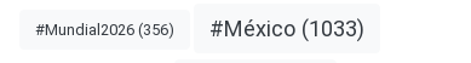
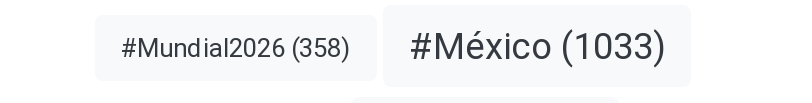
[35,16,364,41] #Mundial2026 (356) #México (1033) -> [121,25,665,67] #Mundial2026 (358) #México (1033)

